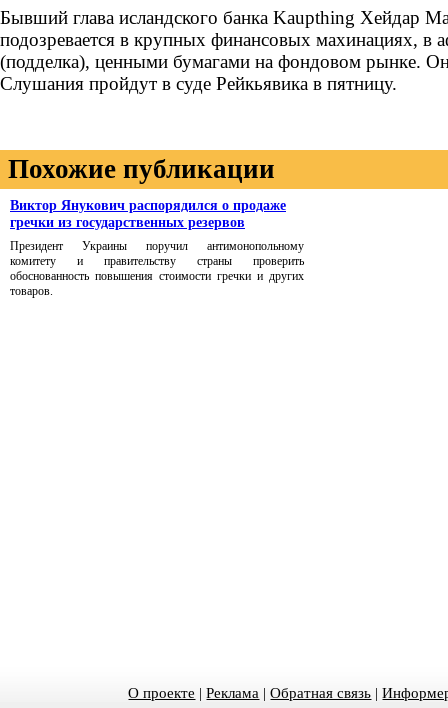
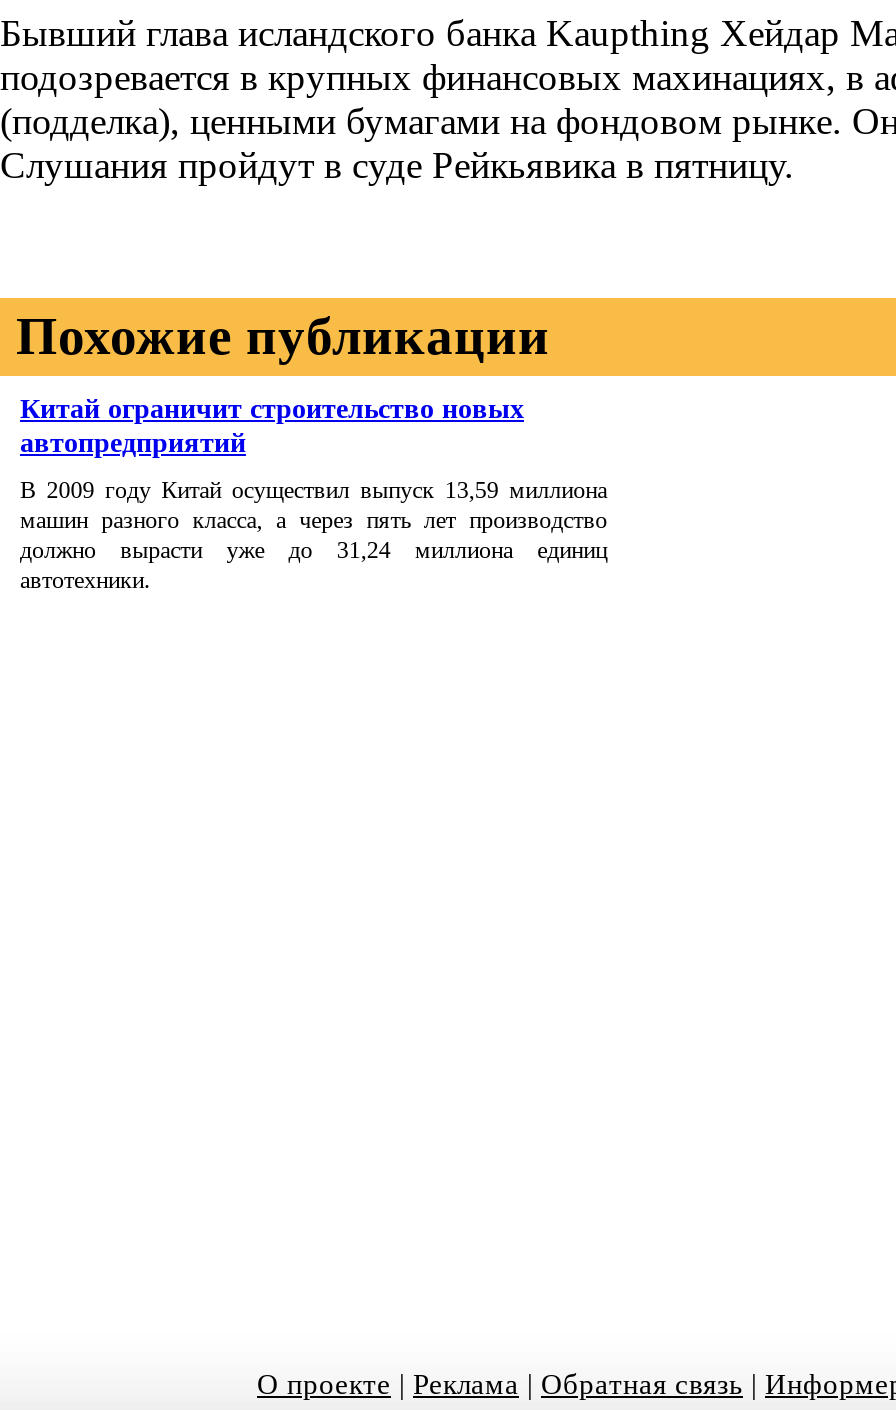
[10,197,286,230] Виктор Янукович распорядился о продаже | гречки из государственных резервов -> [20,392,524,458] Китай ограничит строительство новых | автопредприятий
[10,239,304,298] Президент Украины поручил антимонопольному | комитету и правительству страны проверить | обоснованность повышения стоимости гречки и других | товаров. -> [20,476,607,594] В 2009 году Китай осуществил выпуск 13,59 миллиона | машин разного класса, а через пять лет производство | должно вырасти уже до 31,24 миллиона единиц | автотехники.

